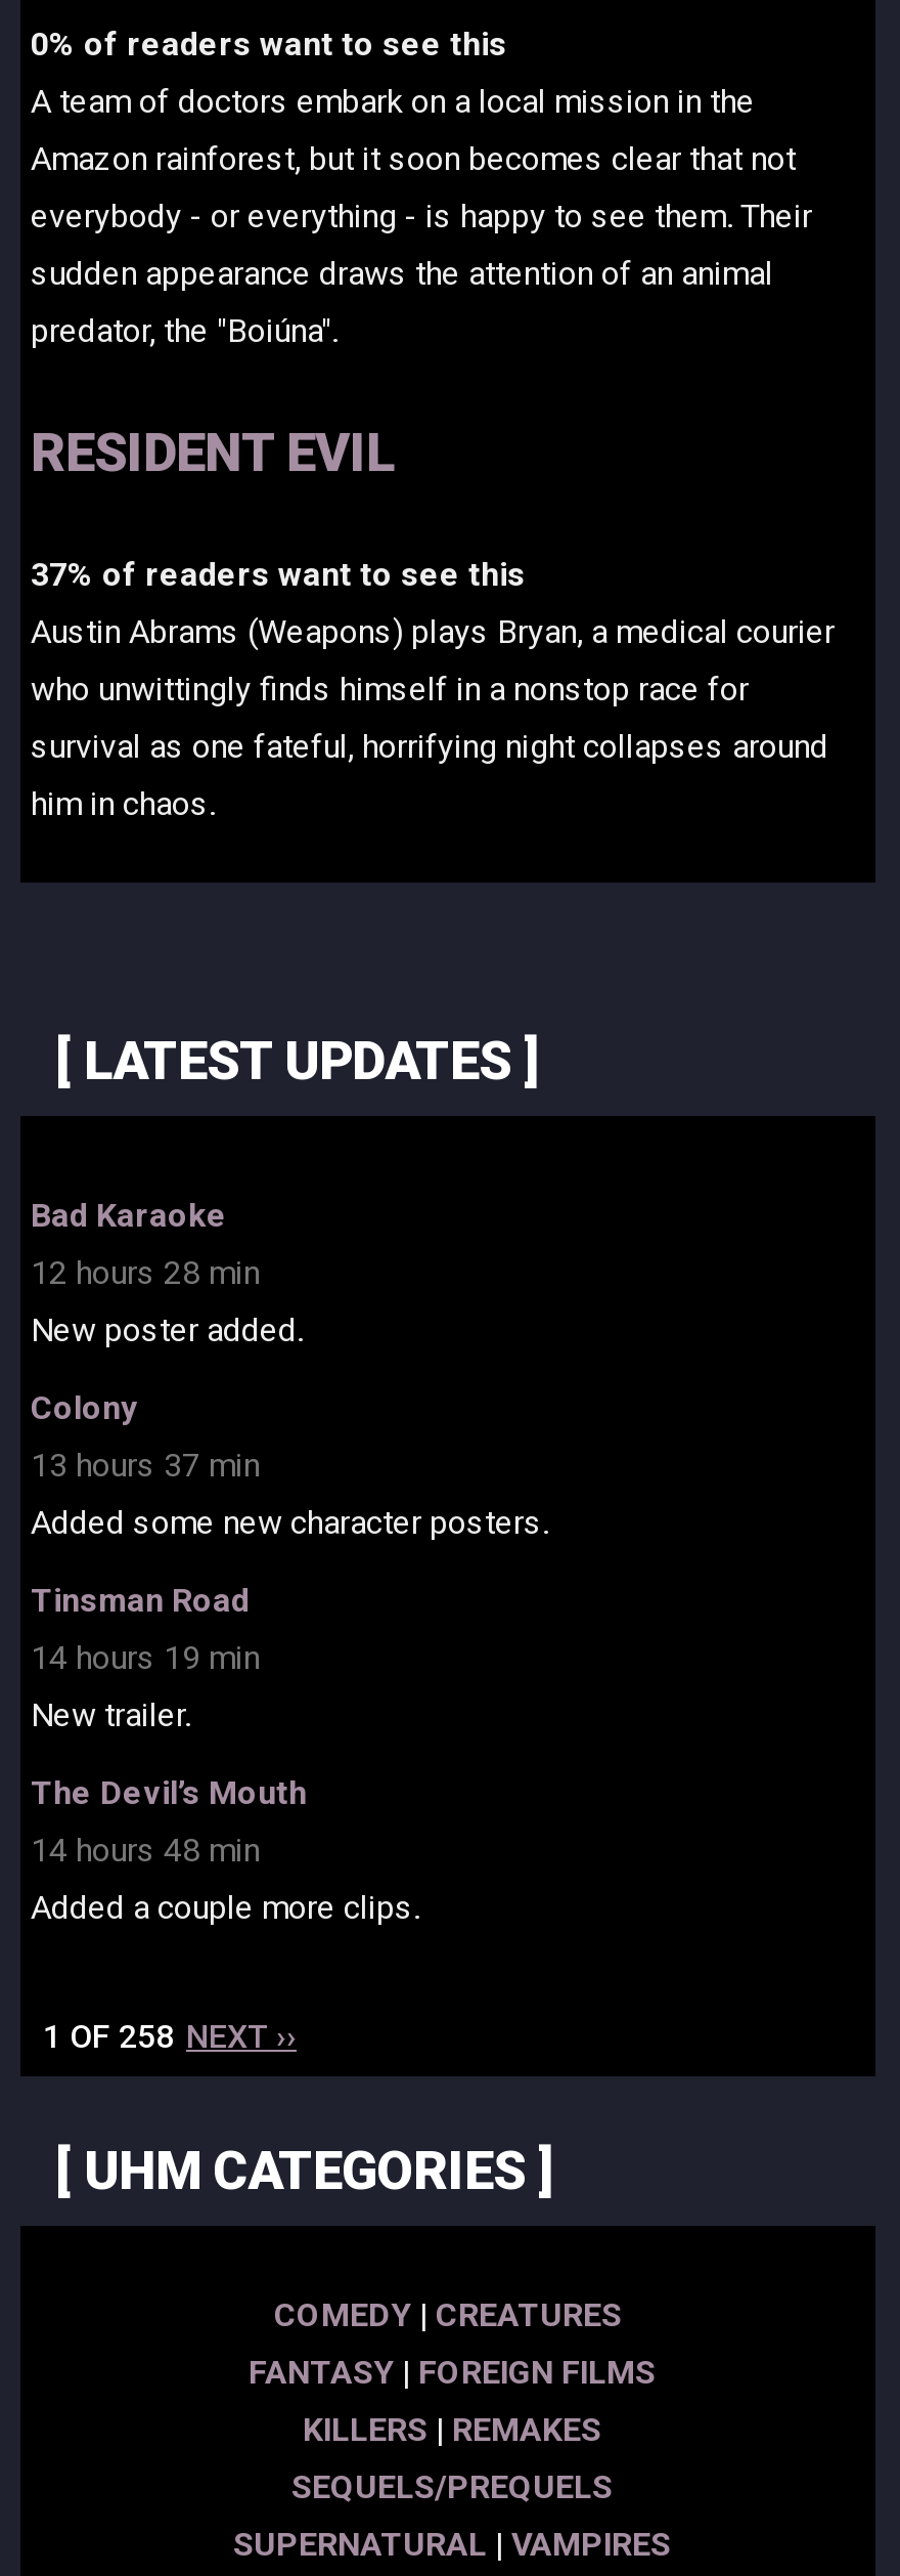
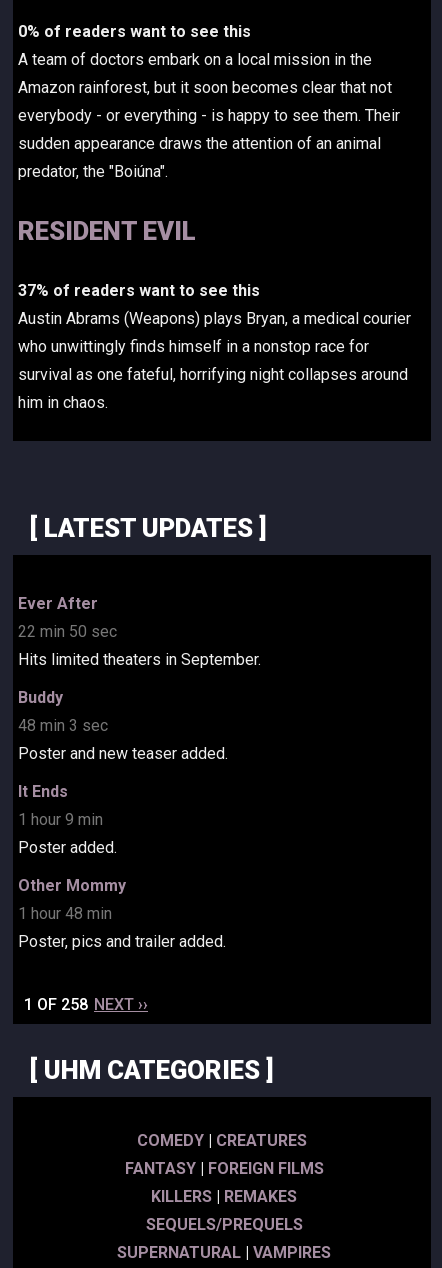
[31,1196,227,1235] Bad Karaoke -> [18,594,98,613] Ever After
[31,1253,260,1292] 12 hours 28 min -> [18,622,117,641] 22 min 50 sec
[31,1311,303,1349] New poster added. -> [18,650,261,669] Hits limited theaters in September.
[31,1388,137,1427] Colony -> [18,688,63,707] Buddy
[31,1446,260,1485] 13 hours 37 min -> [18,716,108,735] 48 min 3 sec
[31,1503,548,1542] Added some new character posters. -> [18,744,228,763] Poster and new teaser added.
[31,1581,250,1620] Tinsman Road -> [18,782,68,801] It Ends
[31,1638,260,1677] 14 hours 19 min -> [18,810,103,829] 1 hour 9 min
[31,1695,190,1734] New trailer. -> [18,838,117,857] Poster added.
[31,1773,307,1812] The Devil’s Mouth -> [18,876,126,895] Other Mommy
[31,1831,260,1870] 14 hours 48 min -> [18,904,112,923] 1 hour 48 min
[31,1888,419,1927] Added a couple more clips. -> [18,932,226,951] Poster, pics and trailer added.

